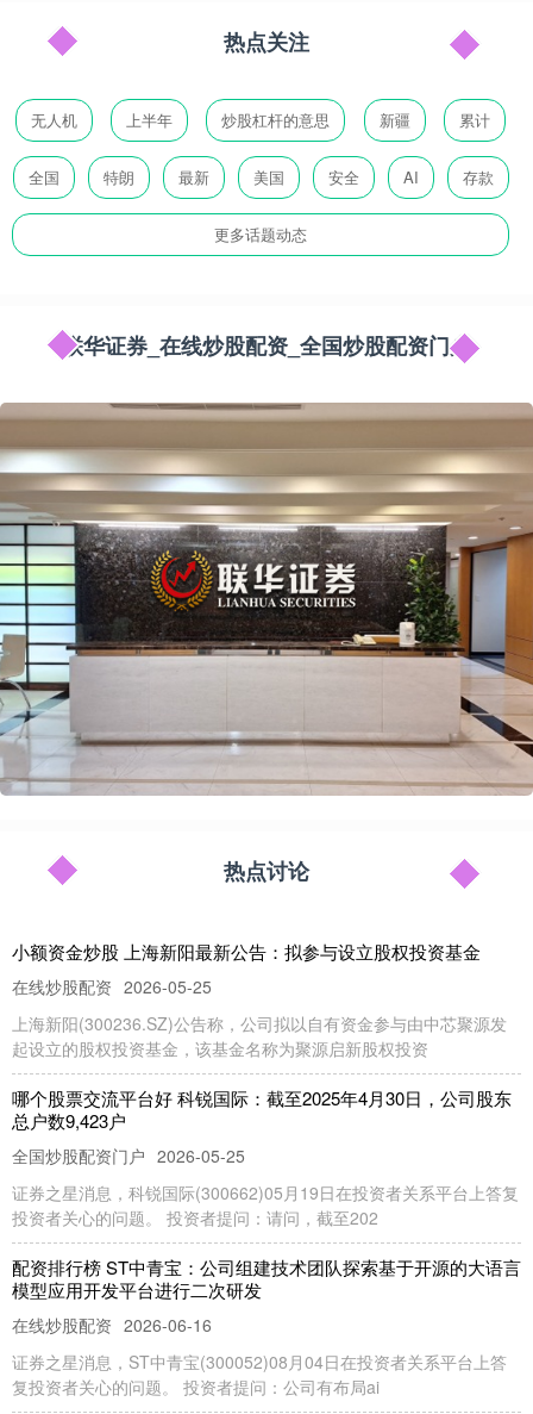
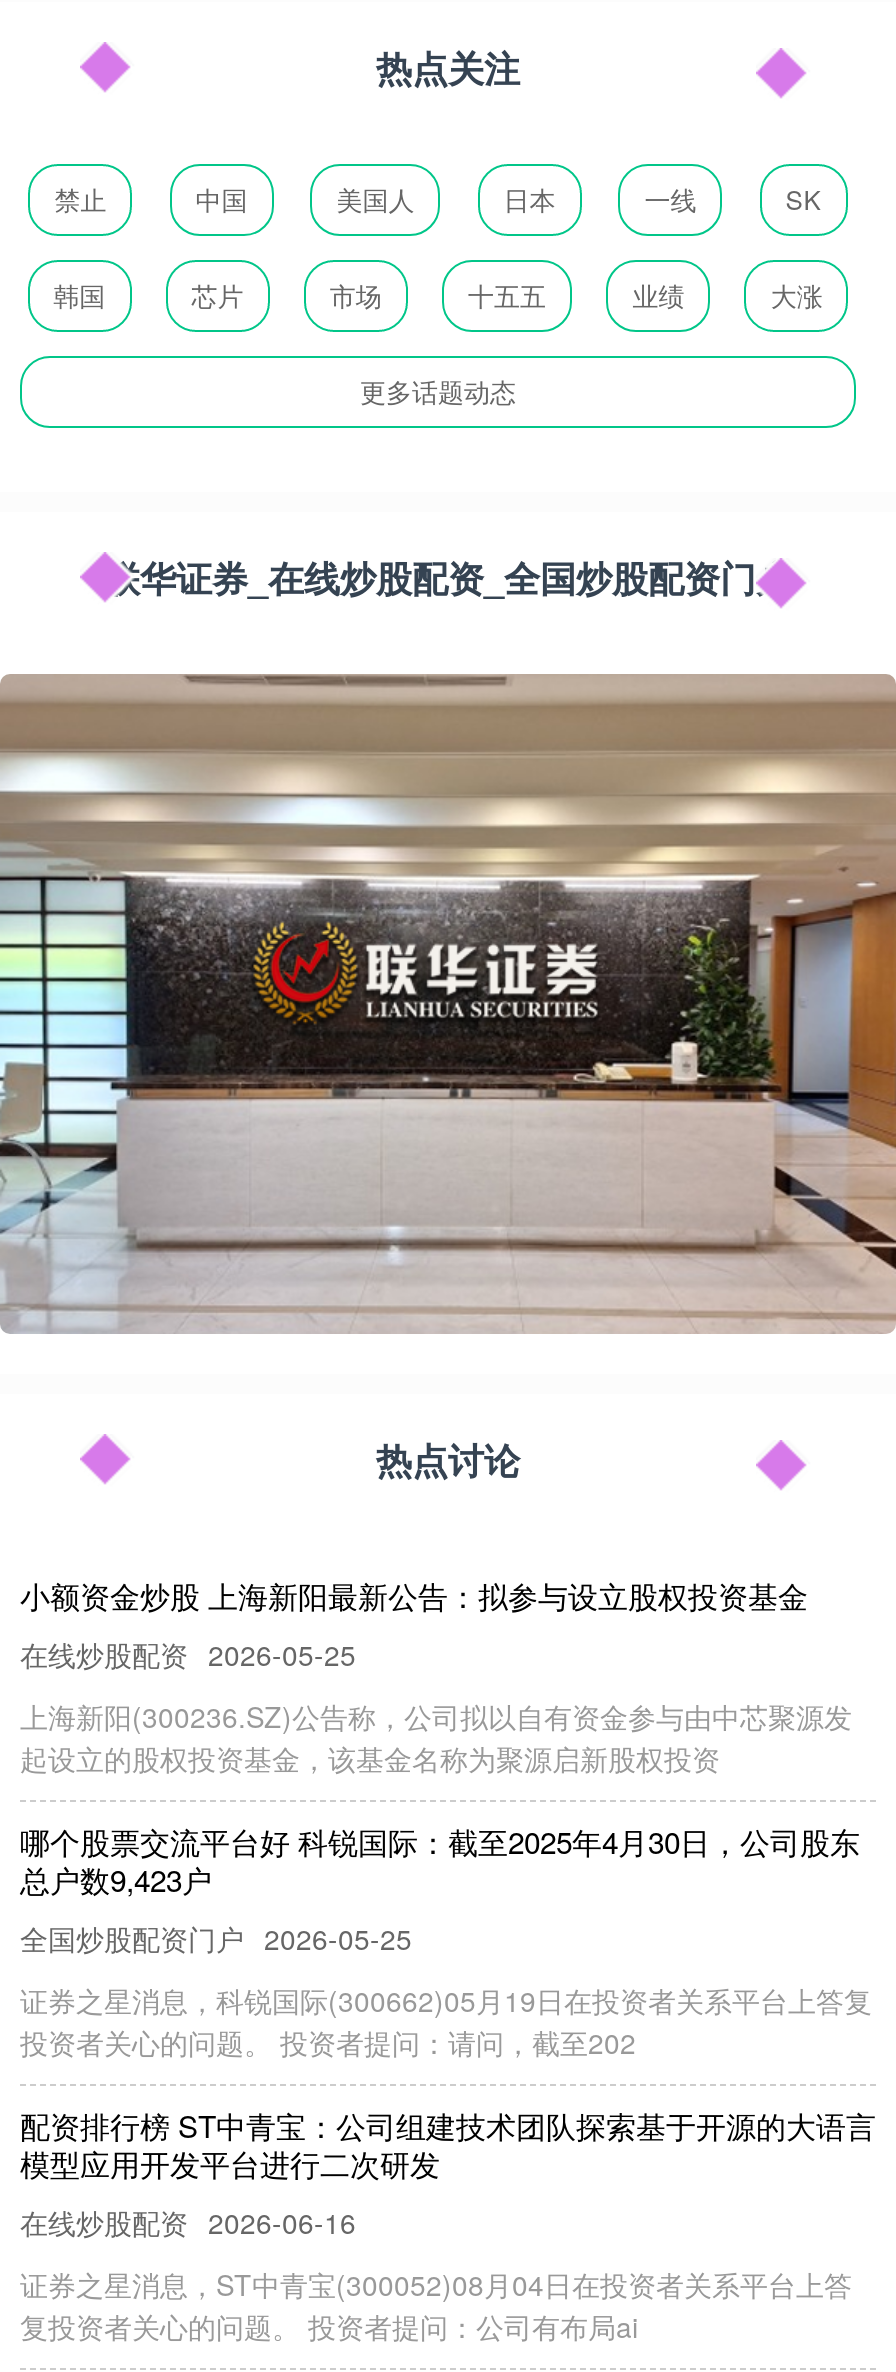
[31,108,490,131] 无人机 | 上半年 | 炒股杠杆的意思 | 新疆 | 累计 -> [54,180,822,218] 禁止 | 中国 | 美国人 | 日本 | 一线 | SK
[28,166,493,188] 全国 | 特朗 | 最新 | 美国 | 安全 | AI | 存款 -> [53,276,823,314] 韩国 | 芯片 | 市场 | 十五五 | 业绩 | 大涨

